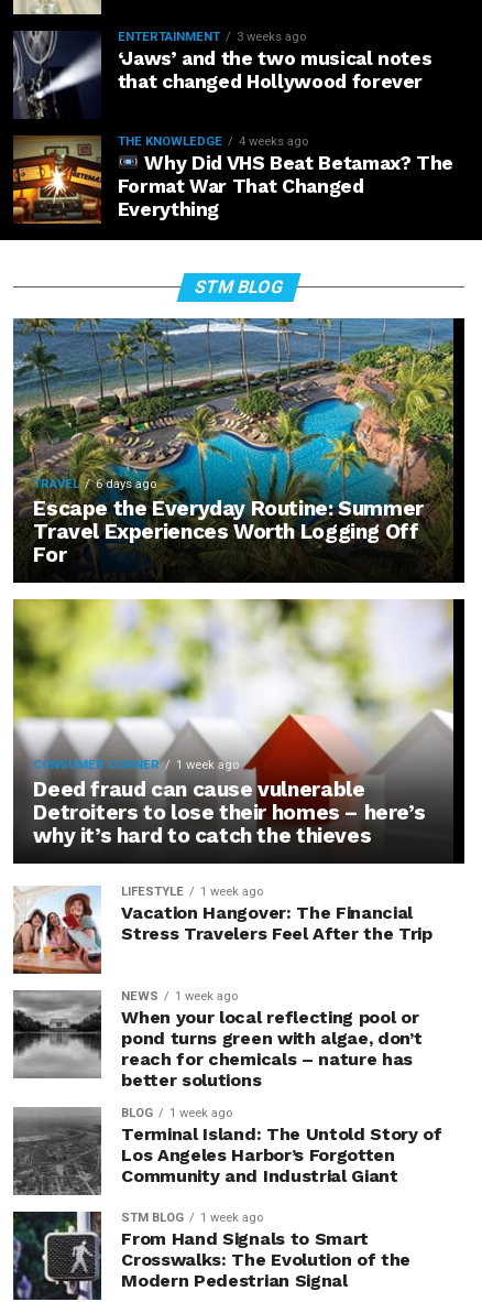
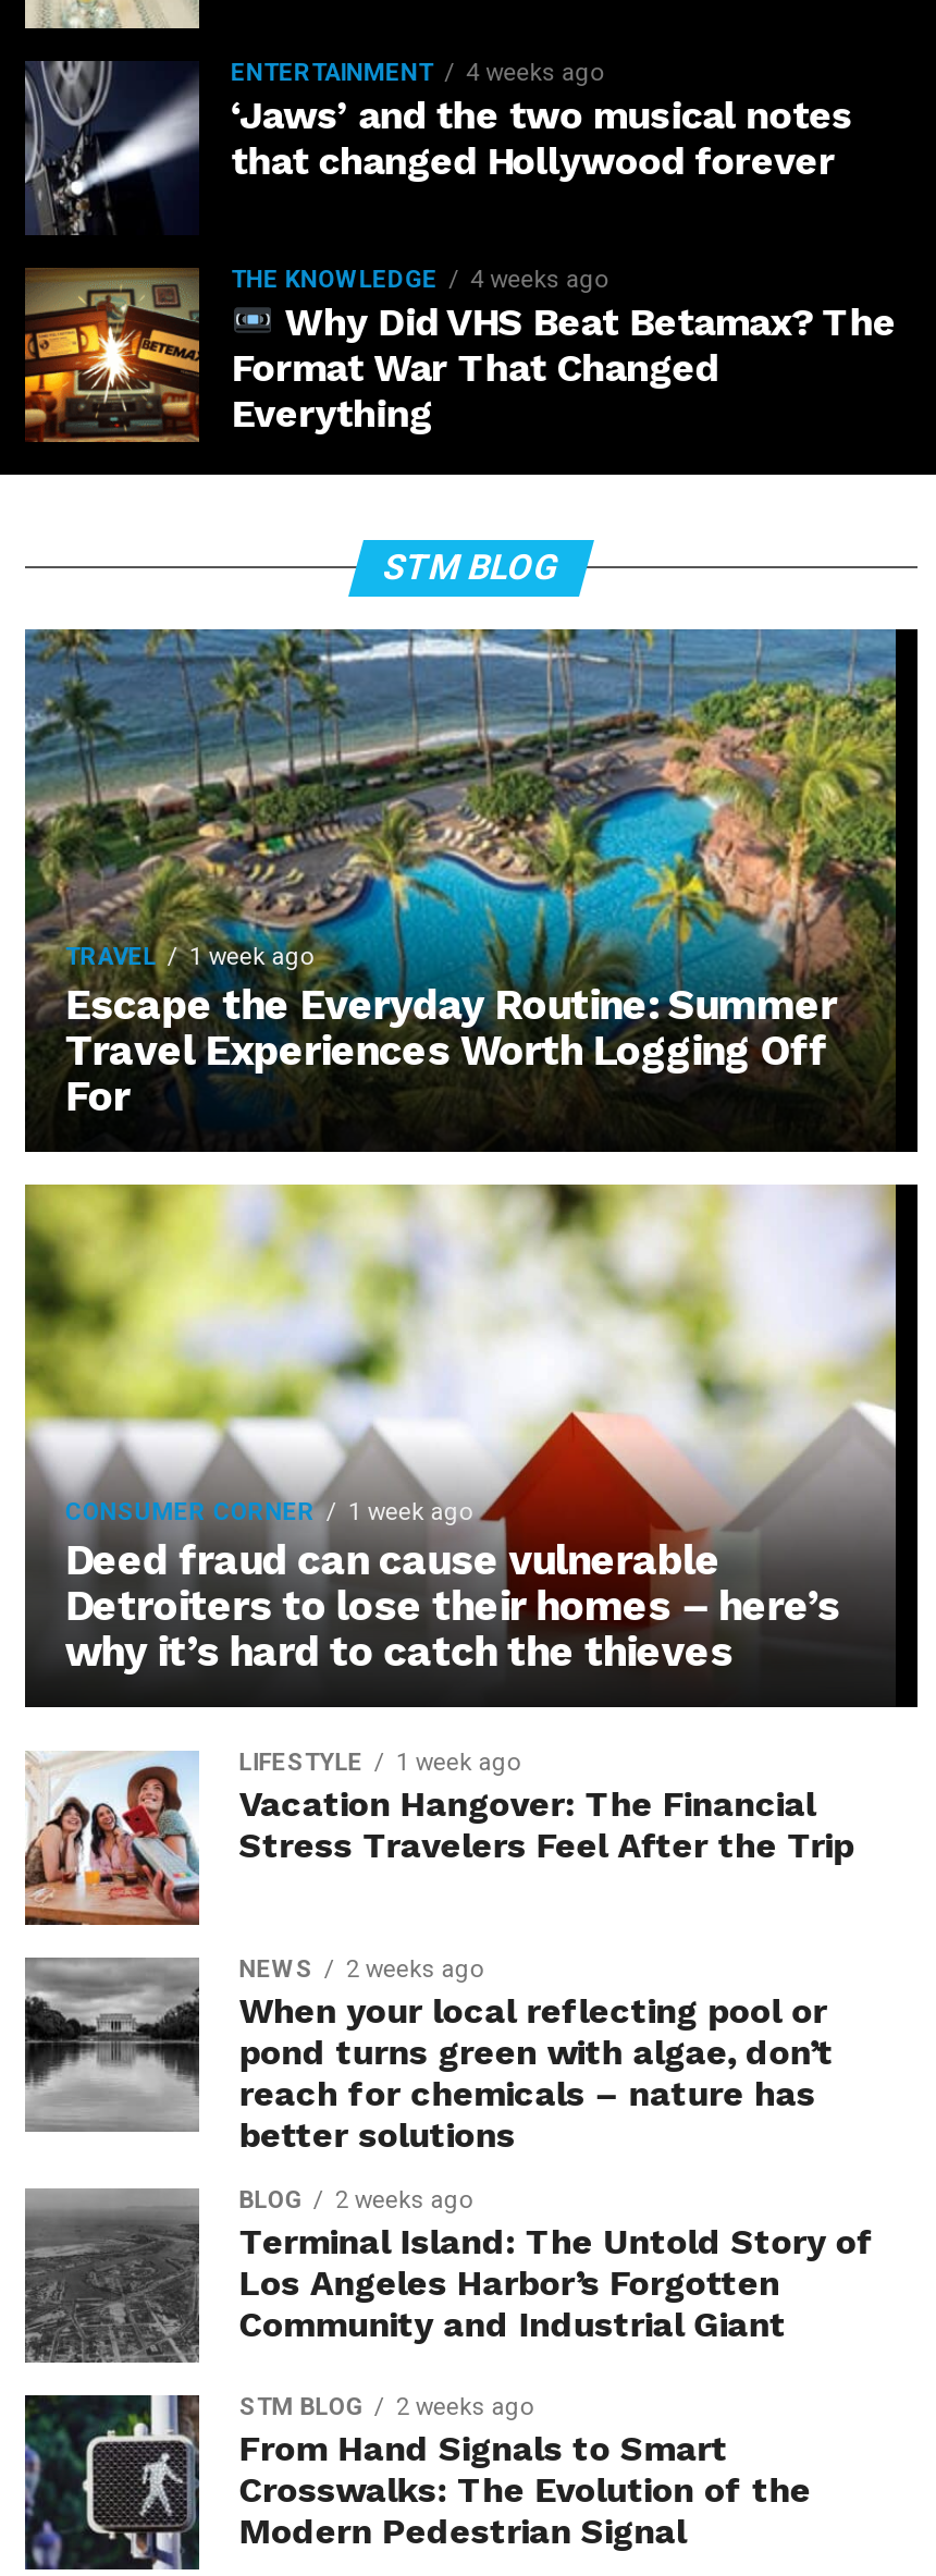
[117,30,306,44] ENTERTAINMENT 3 weeks ago -> [231,59,603,87] ENTERTAINMENT 4 weeks ago
[96,477,157,491] 6 days ago -> [189,943,313,971] 1 week ago
[121,989,238,1004] NEWS 1 week ago -> [239,1956,483,1984] NEWS 2 weeks ago
[121,1106,233,1120] BLOG 1 week ago -> [239,2186,472,2215] BLOG 2 weeks ago
[121,1211,263,1225] STM BLOG 1 week ago -> [239,2393,533,2422] STM BLOG 2 weeks ago

